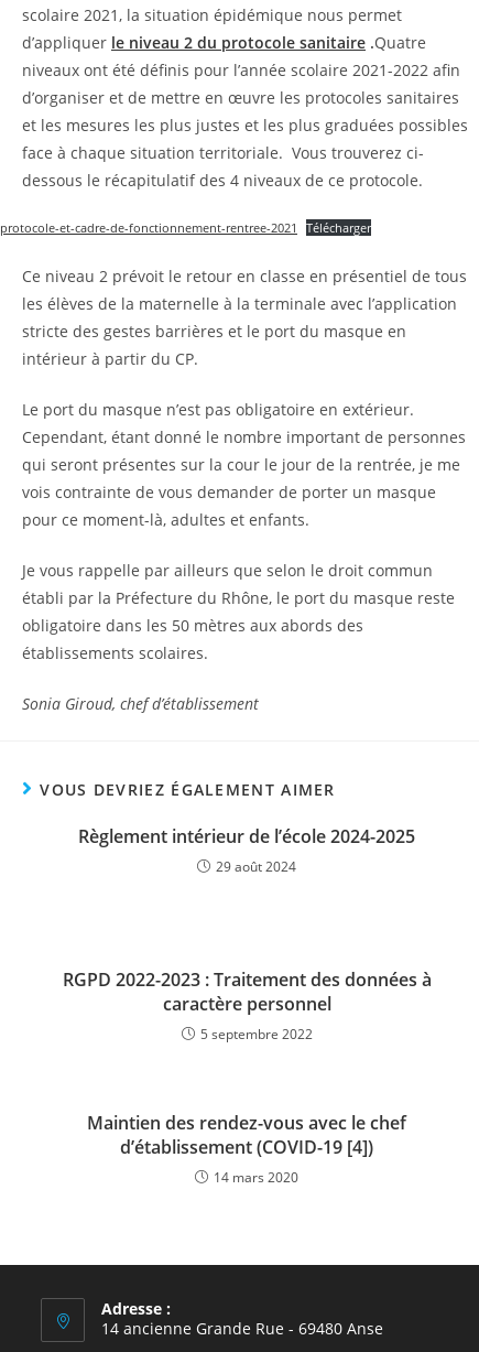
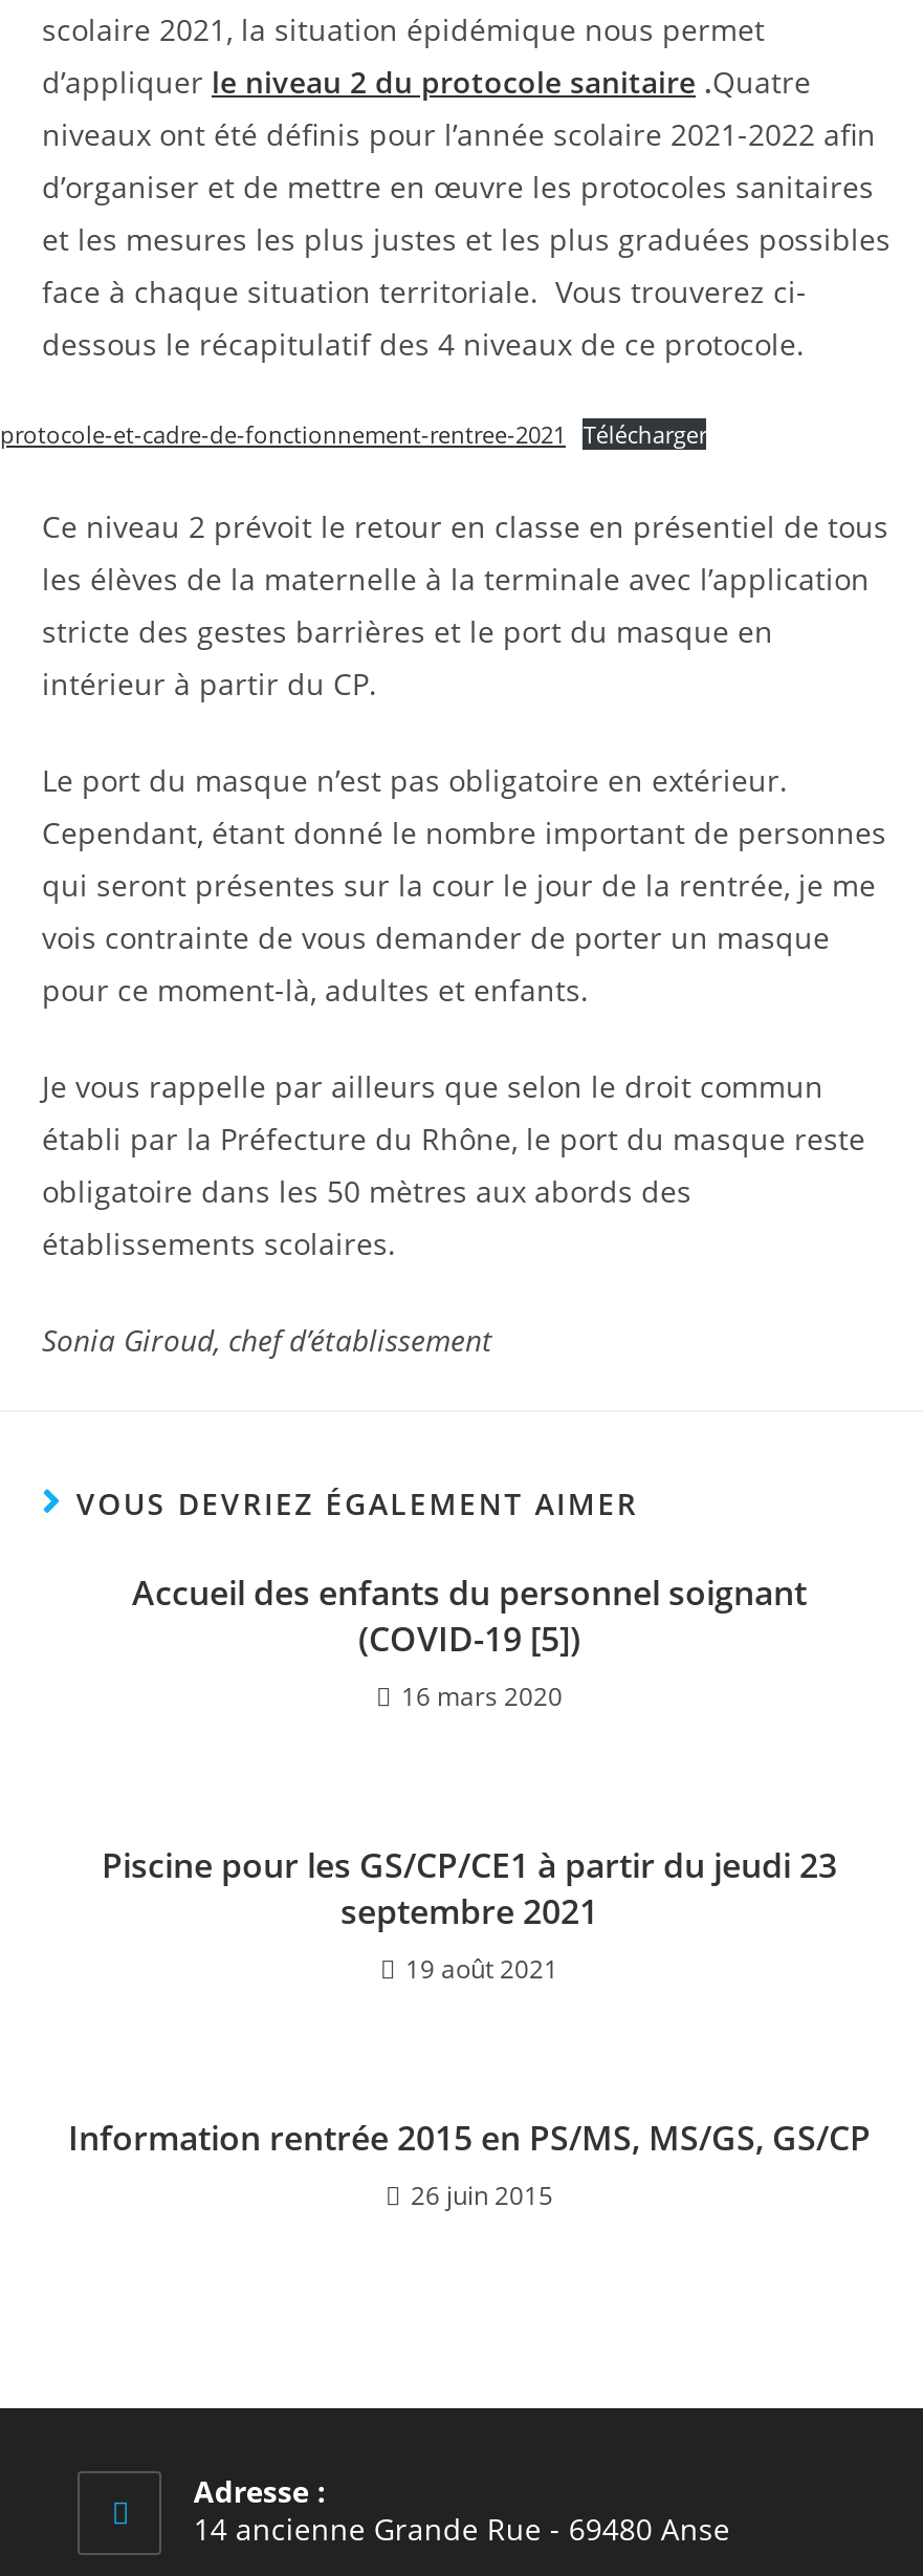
[78,825,415,876] Règlement intérieur de l’école 2024-2025 | 29 août 2024 -> [132,1569,807,1714] Accueil des enfants du personnel soignant | (COVID-19 [5]) | 16 mars 2020
[62,968,431,1044] RGPD 2022-2023 : Traitement des données à | caractère personnel | 5 septembre 2022 -> [102,1842,837,1986] Piscine pour les GS/CP/CE1 à partir du jeudi 23 | septembre 2021 | 19 août 2021
[87,1111,406,1187] Maintien des rendez-vous avec le chef | d’établissement (COVID-19 [4]) | 14 mars 2020 -> [68,2114,871,2213] Information rentrée 2015 en PS/MS, MS/GS, GS/CP | 26 juin 2015

